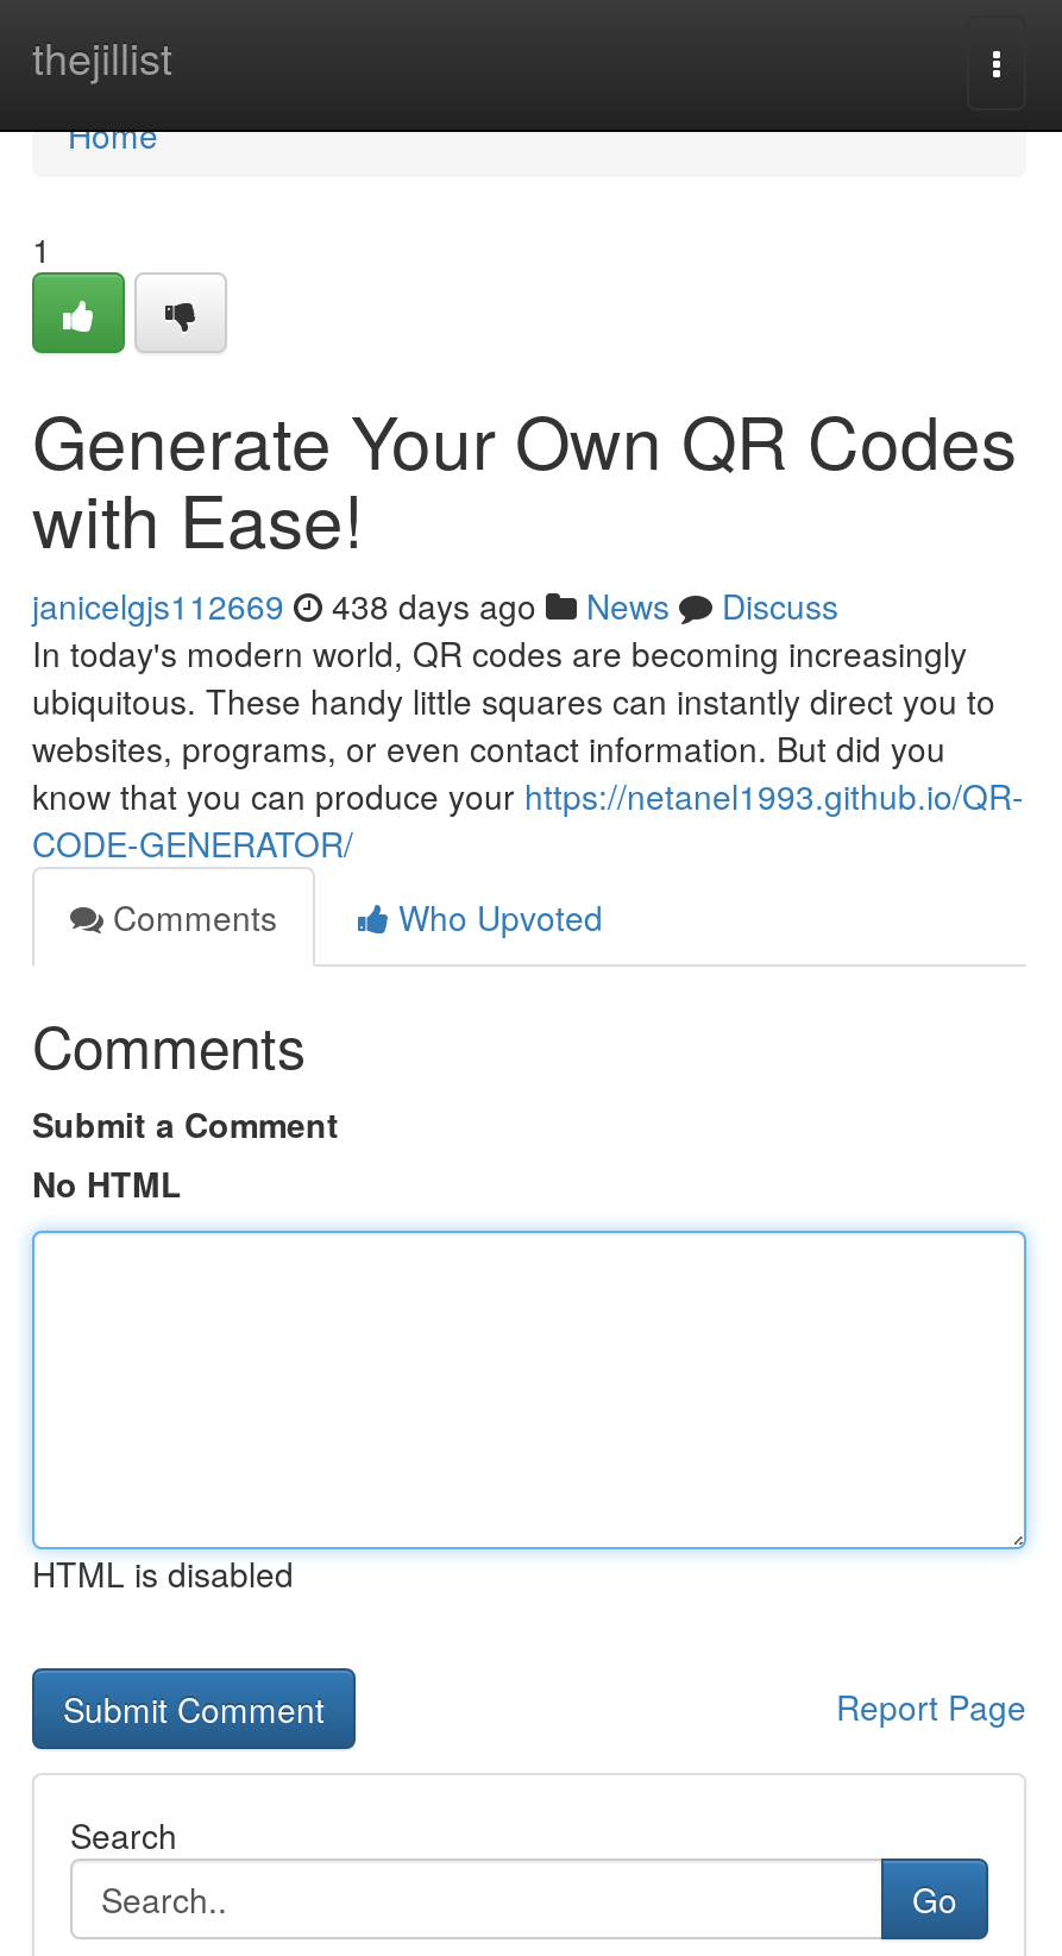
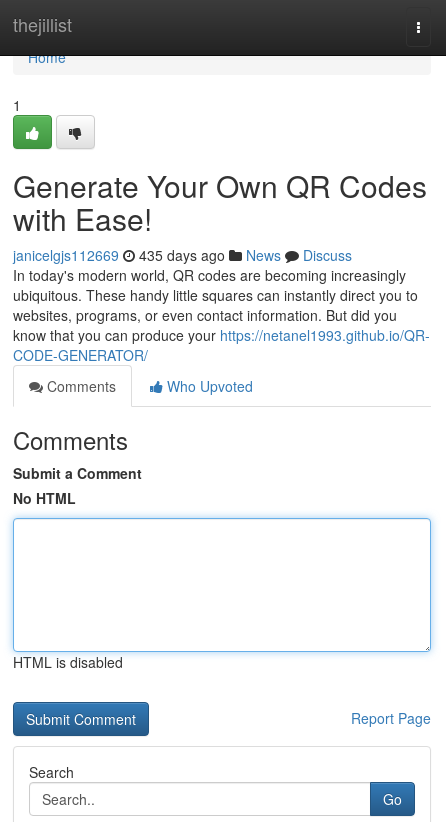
[32,581,838,629] janicelgjs112669 438 days ago News Discuss -> [13,245,352,265] janicelgjs112669 435 days ago News Discuss

